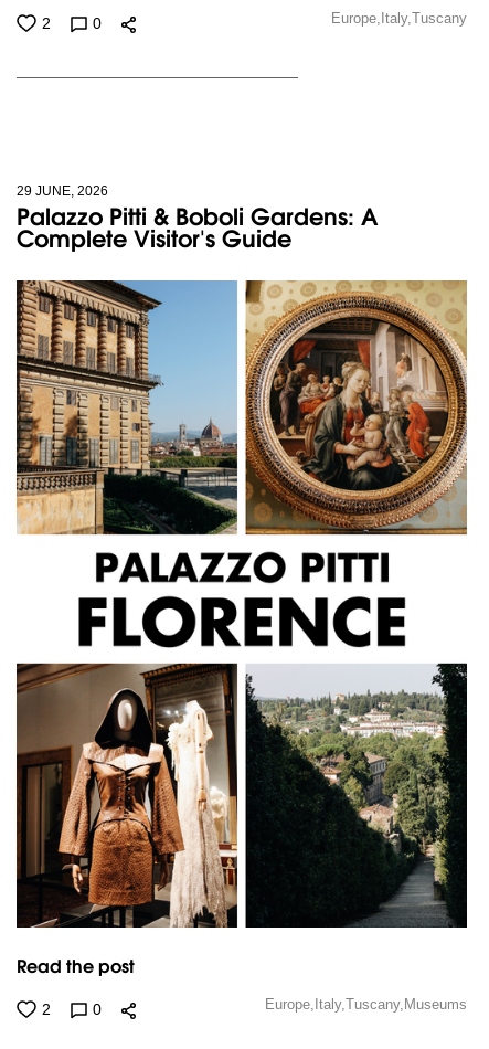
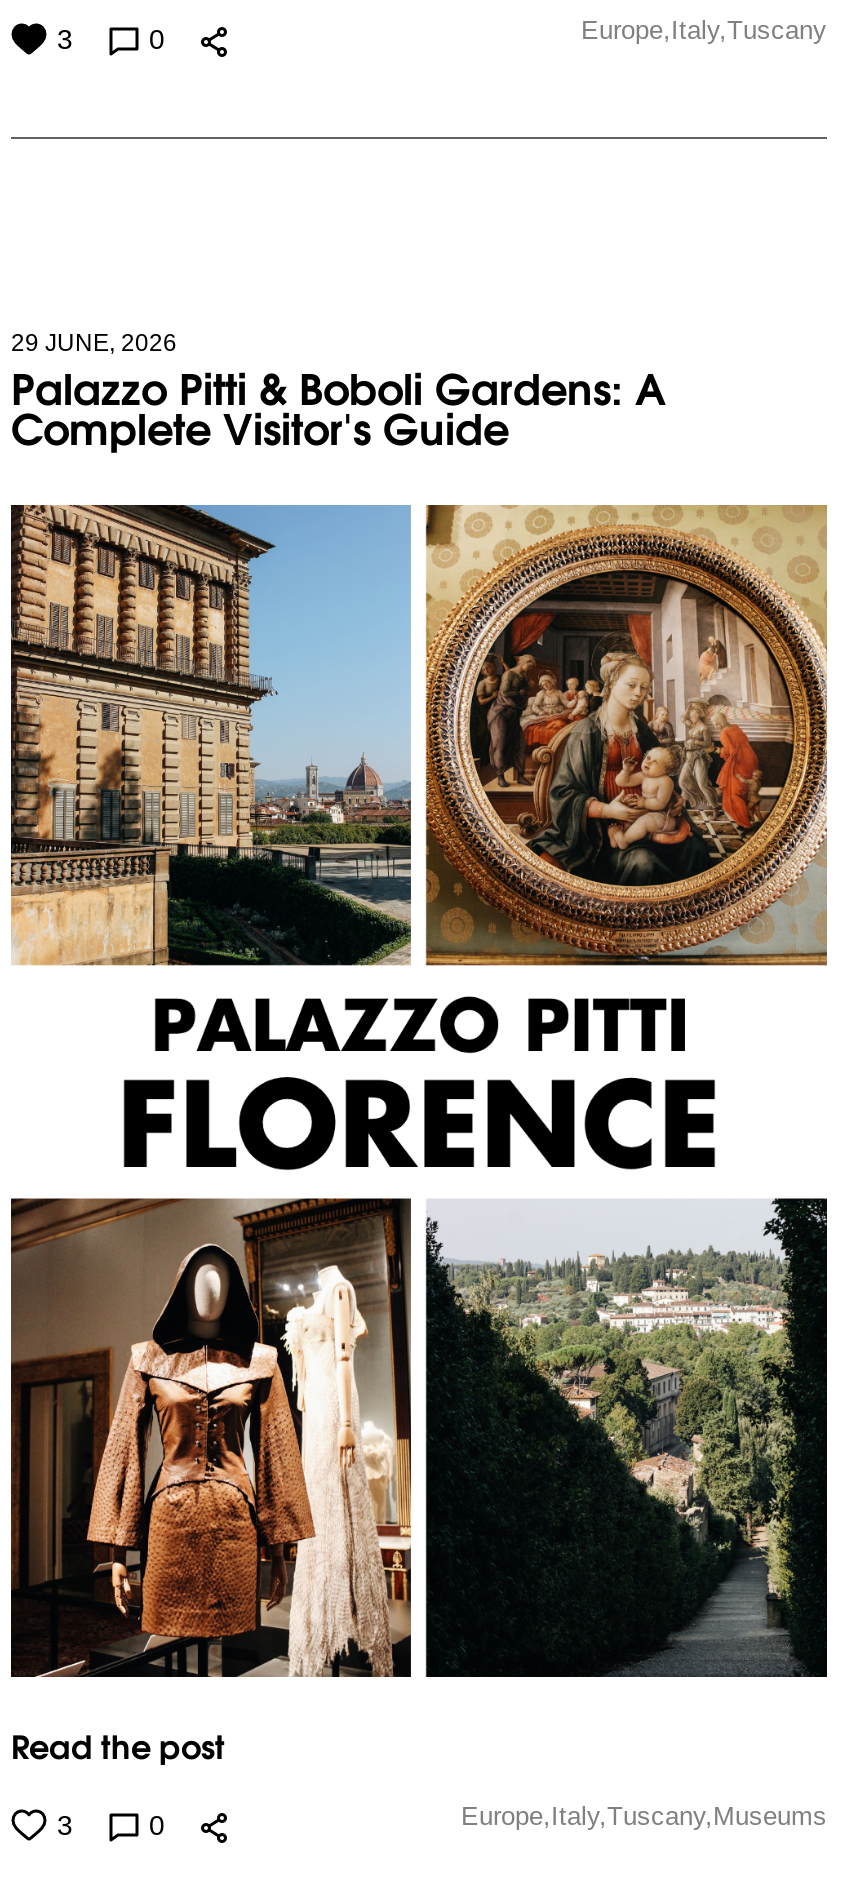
[42,15,51,32] 2 -> [57,24,73,56] 3
[42,1001,51,1018] 2 -> [57,1810,73,1842] 3

